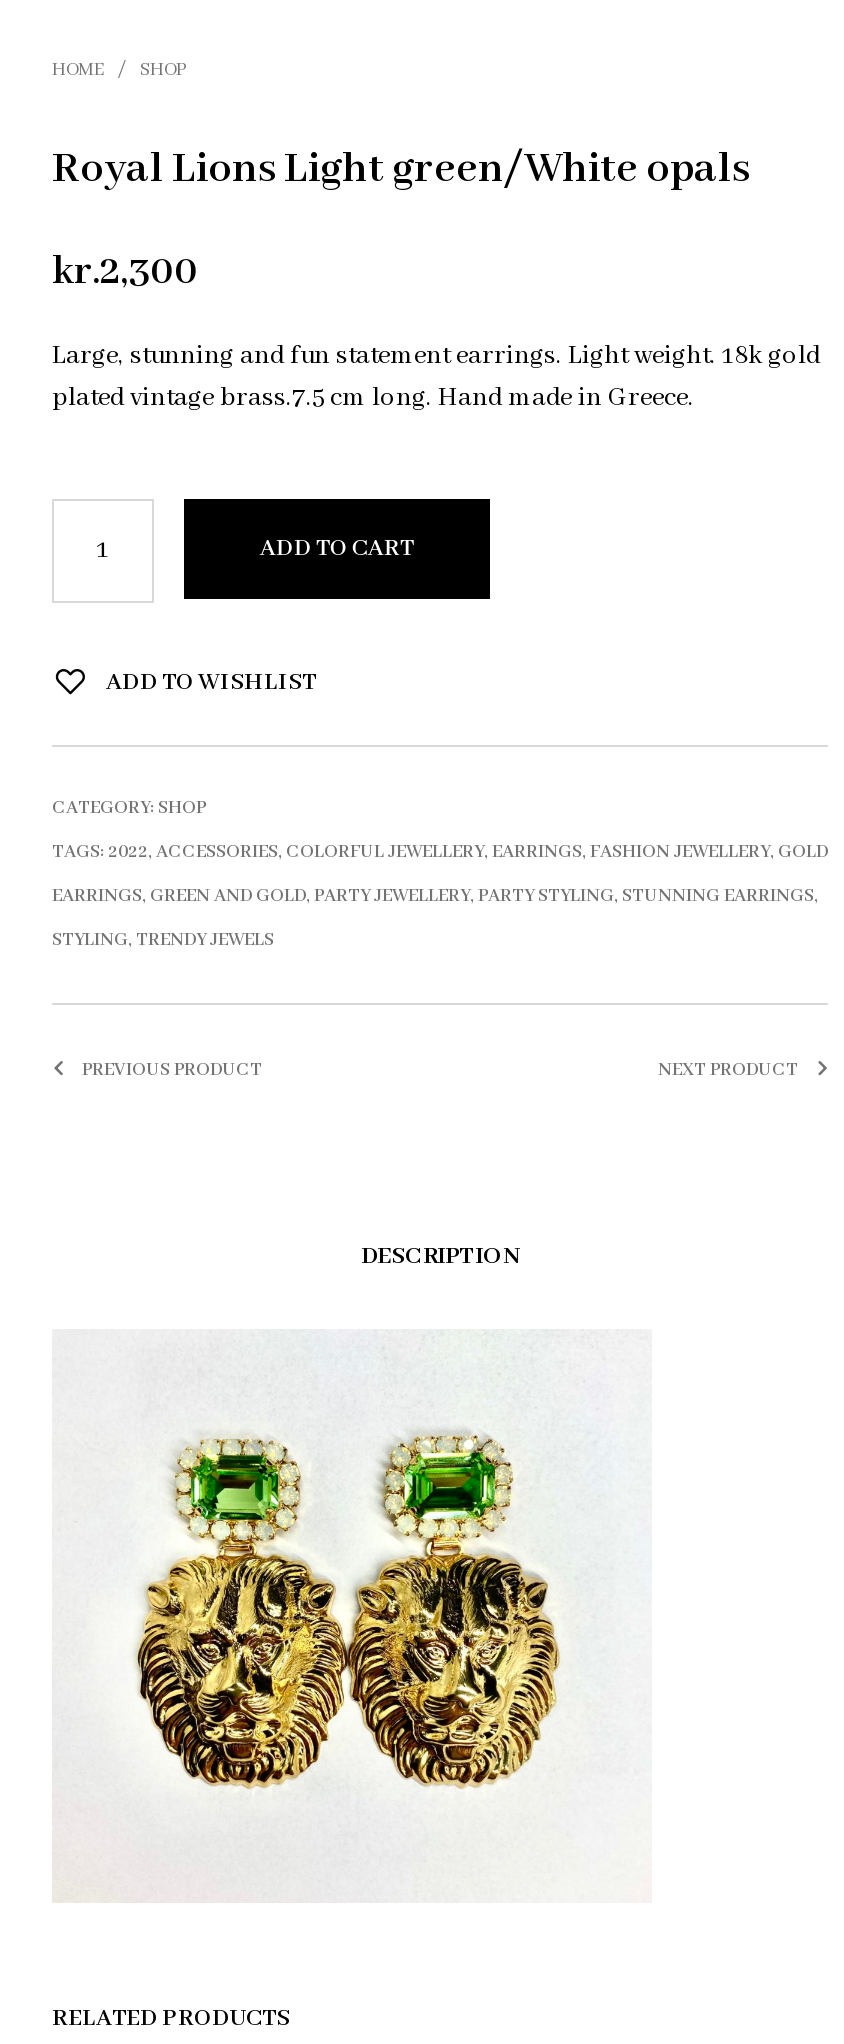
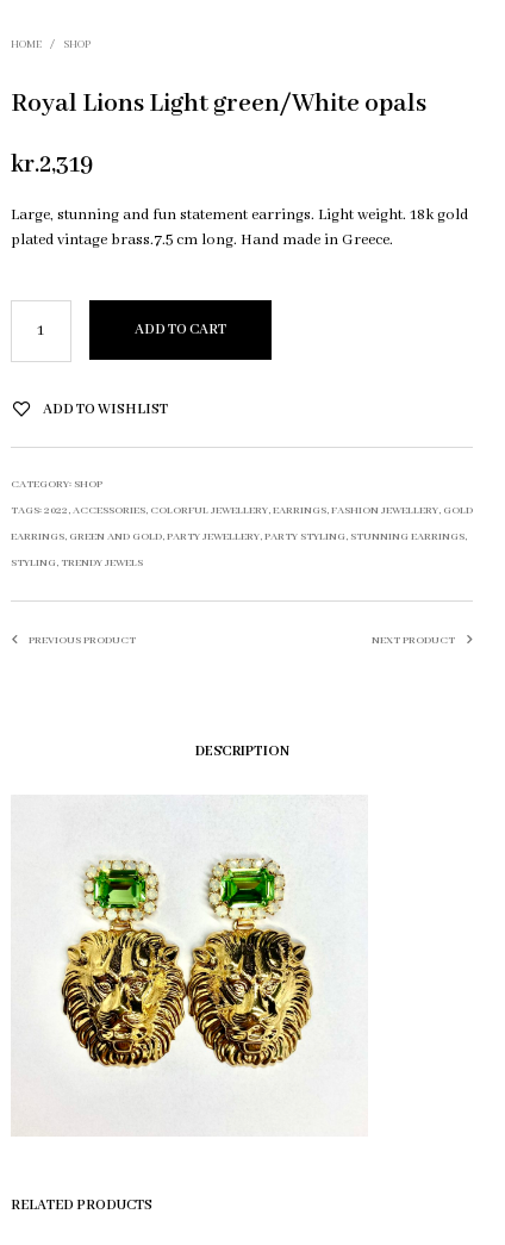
[52,247,198,297] kr.2,300 -> [11,150,93,180] kr.2,319

